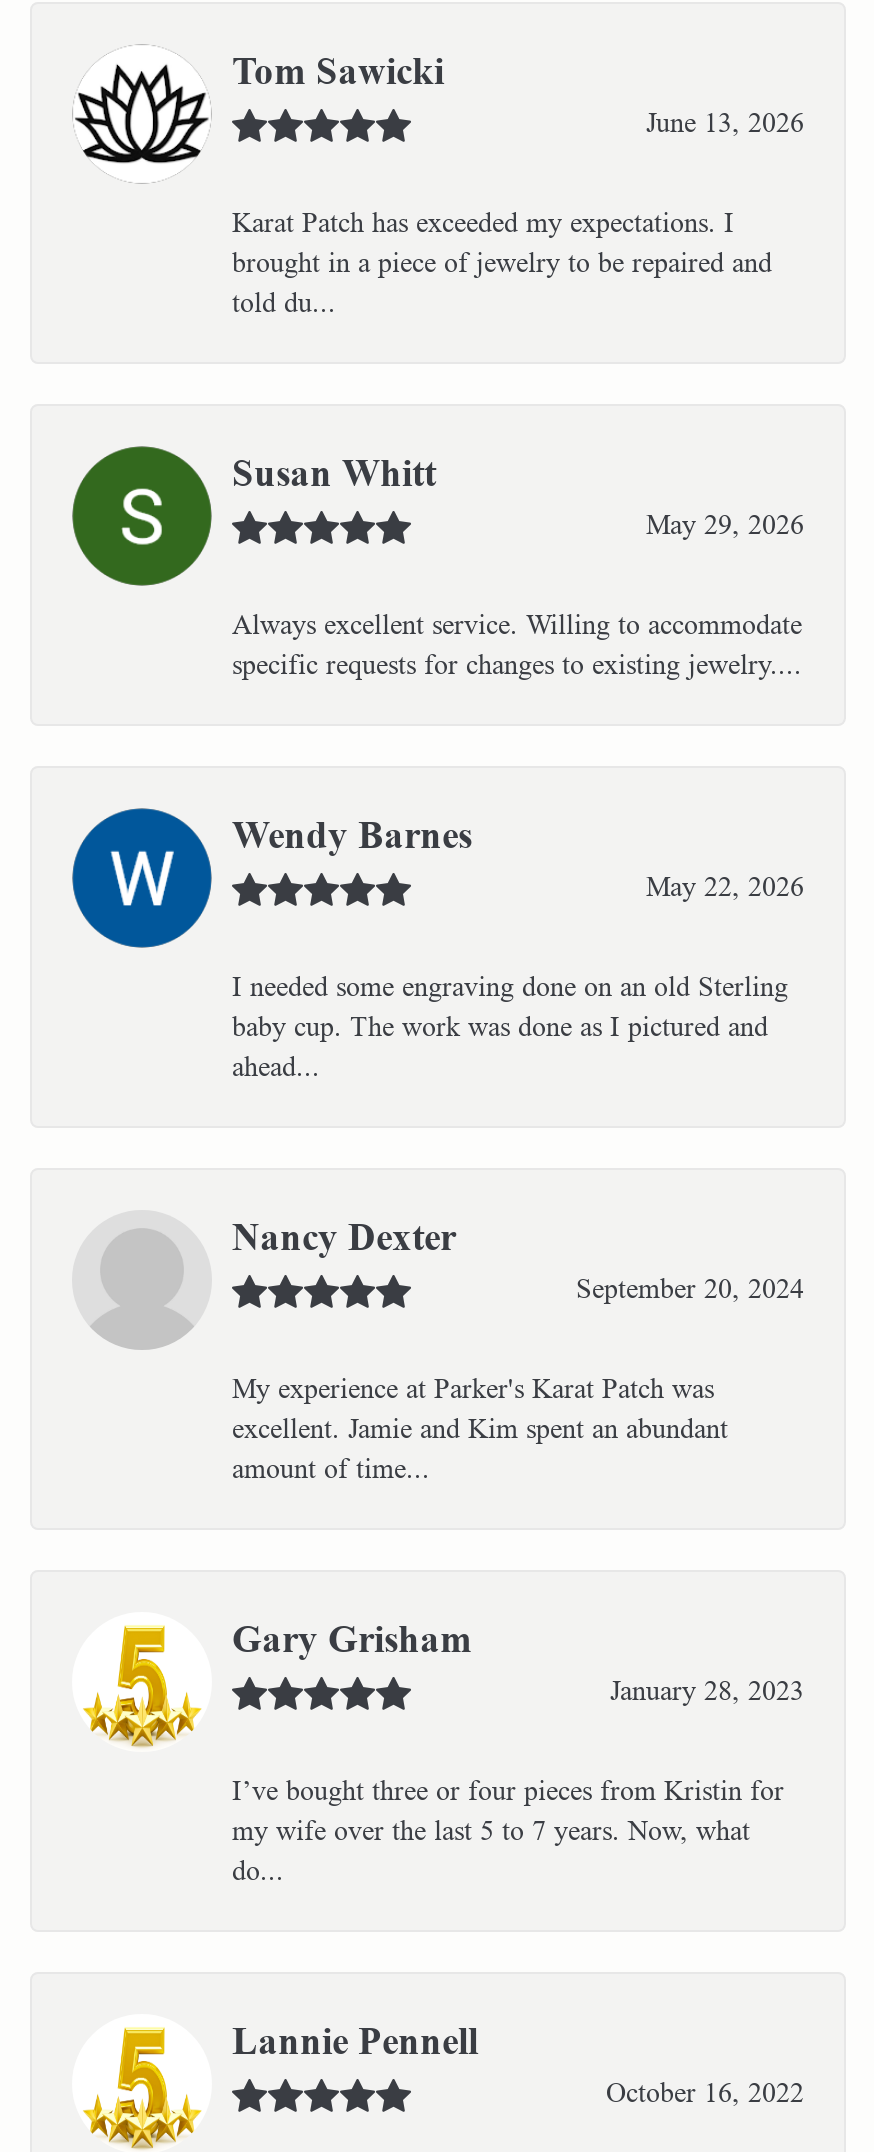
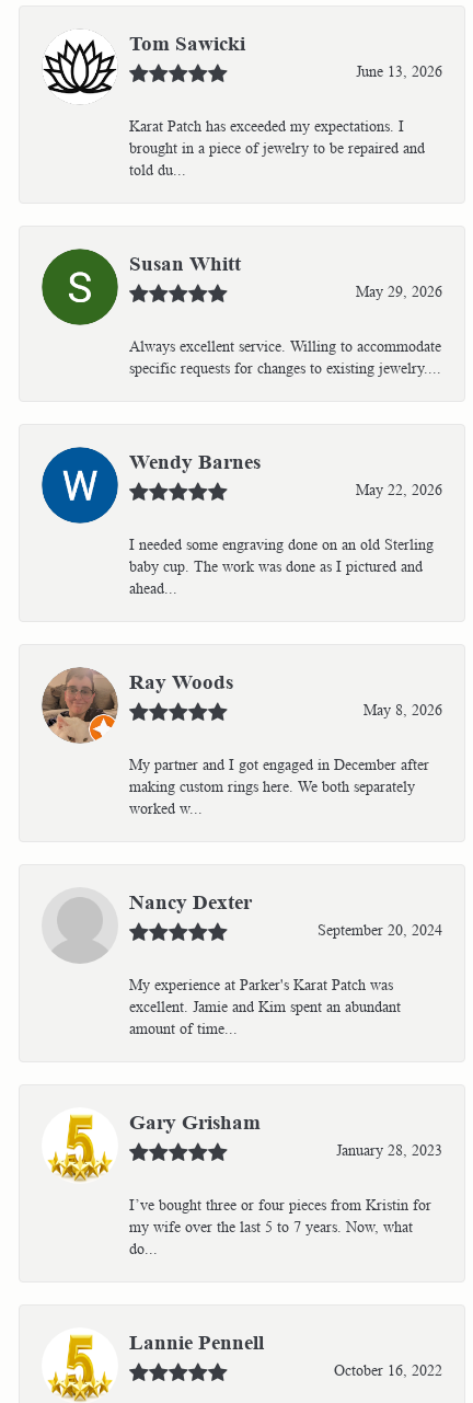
none -> [42,667,442,817] [image] | Ray Woods | May 8, 2026 | My partner and I got engaged in December after | making custom rings here. We both separately | worked w...

